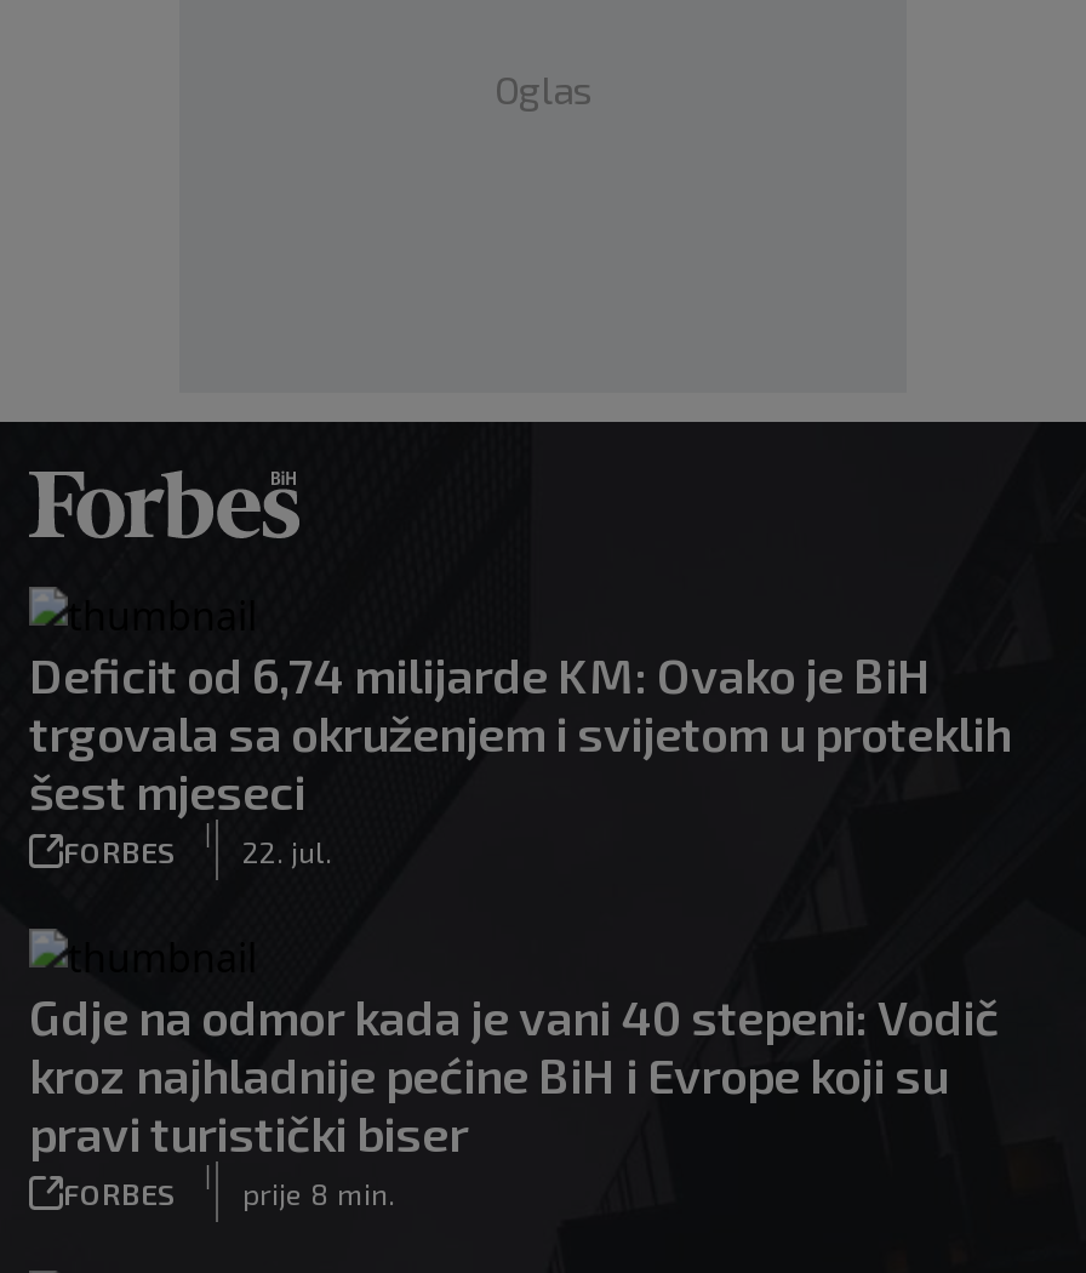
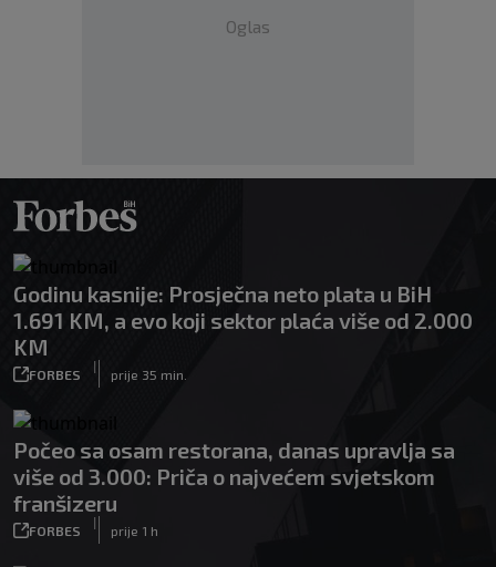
[29,645,1011,820] Deficit od 6,74 milijarde KM: Ovako je BiH | trgovala sa okruženjem i svijetom u proteklih | šest mjeseci -> [13,280,473,360] Godinu kasnije: Prosječna neto plata u BiH | 1.691 KM, a evo koji sektor plaća više od 2.000 | KM
[63,833,332,867] FORBES 22. jul. -> [29,366,187,382] FORBES prije 35 min.
[29,987,999,1161] Gdje na odmor kada je vani 40 stepeni: Vodič | kroz najhladnije pećine BiH i Evrope koji su | pravi turistički biser -> [13,436,455,516] Počeo sa osam restorana, danas upravlja sa | više od 3.000: Priča o najvećem svjetskom | franšizeru
[63,1175,395,1209] FORBES prije 8 min. -> [29,522,158,538] FORBES prije 1 h

